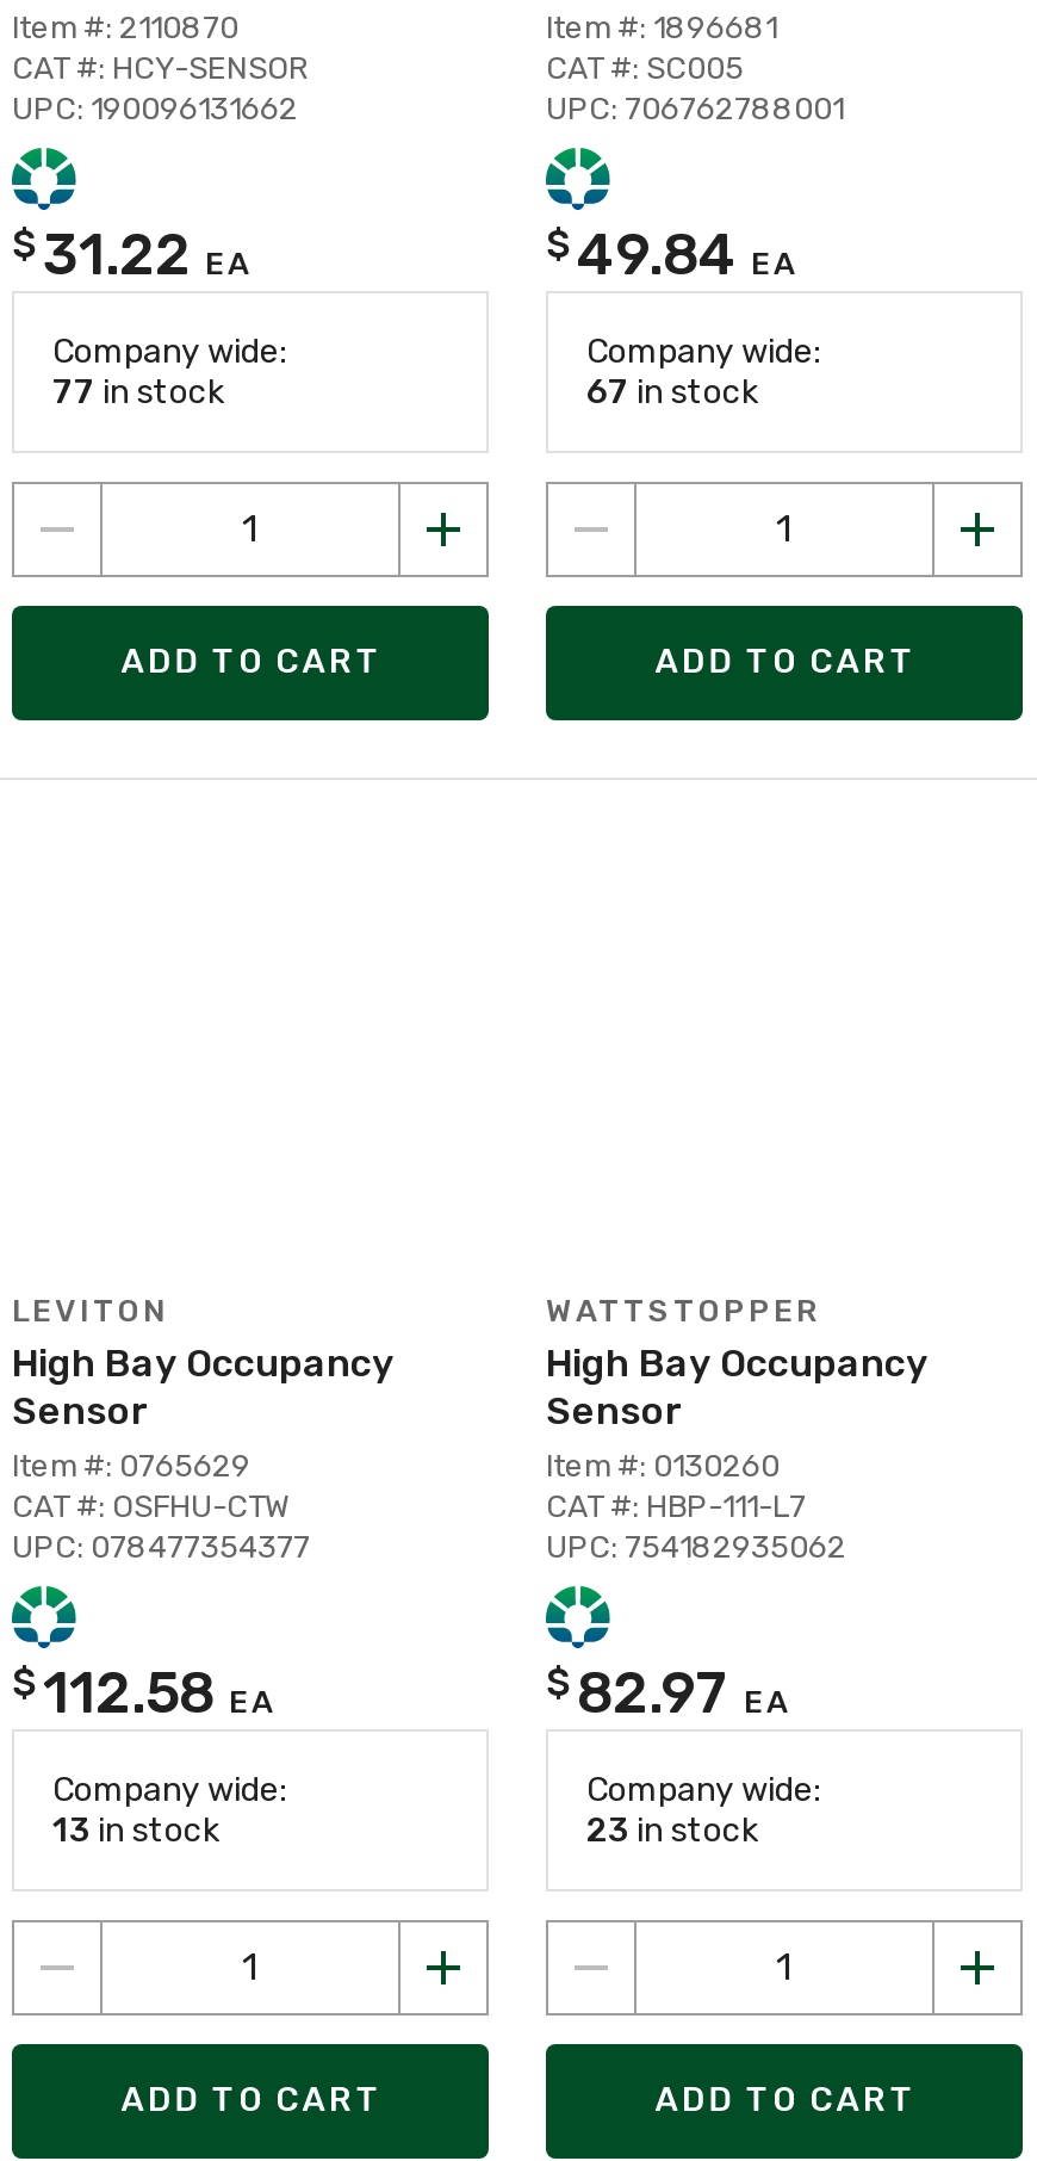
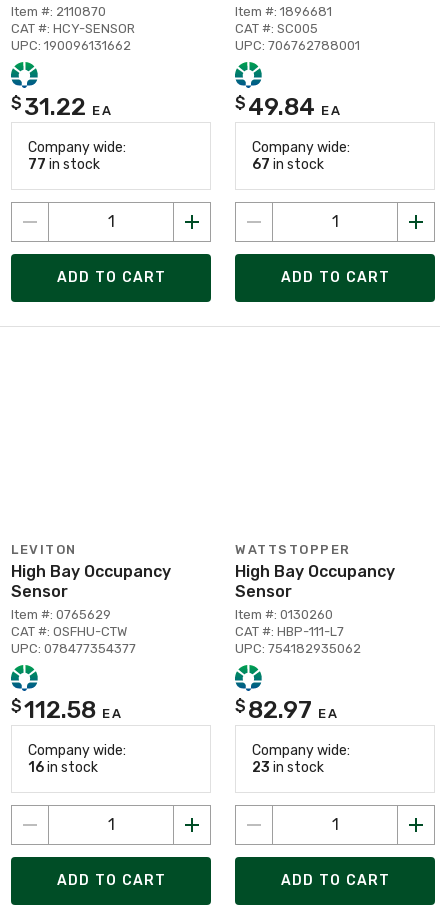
[52,1810,219,1850] 13 in stock -> [28,759,98,776] 16 in stock

